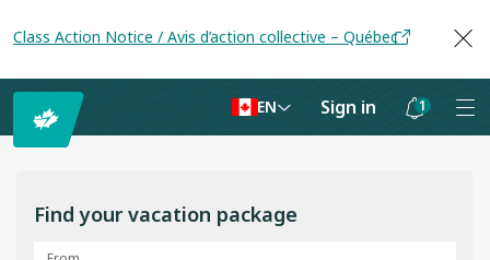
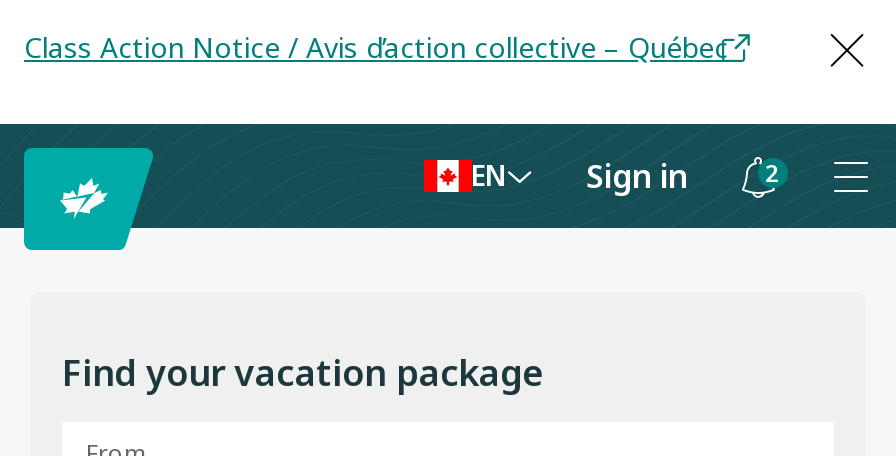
[418,96,426,114] 1 -> [765,155,779,189] 2

